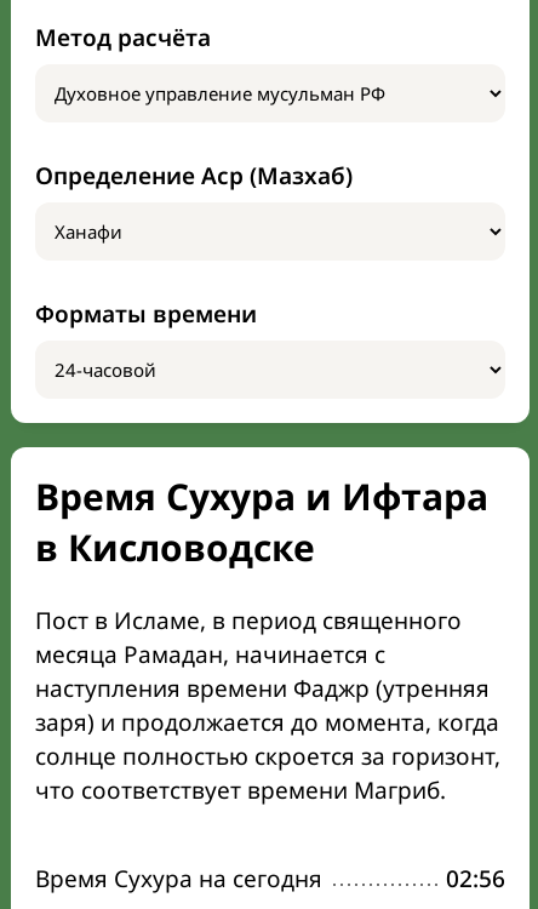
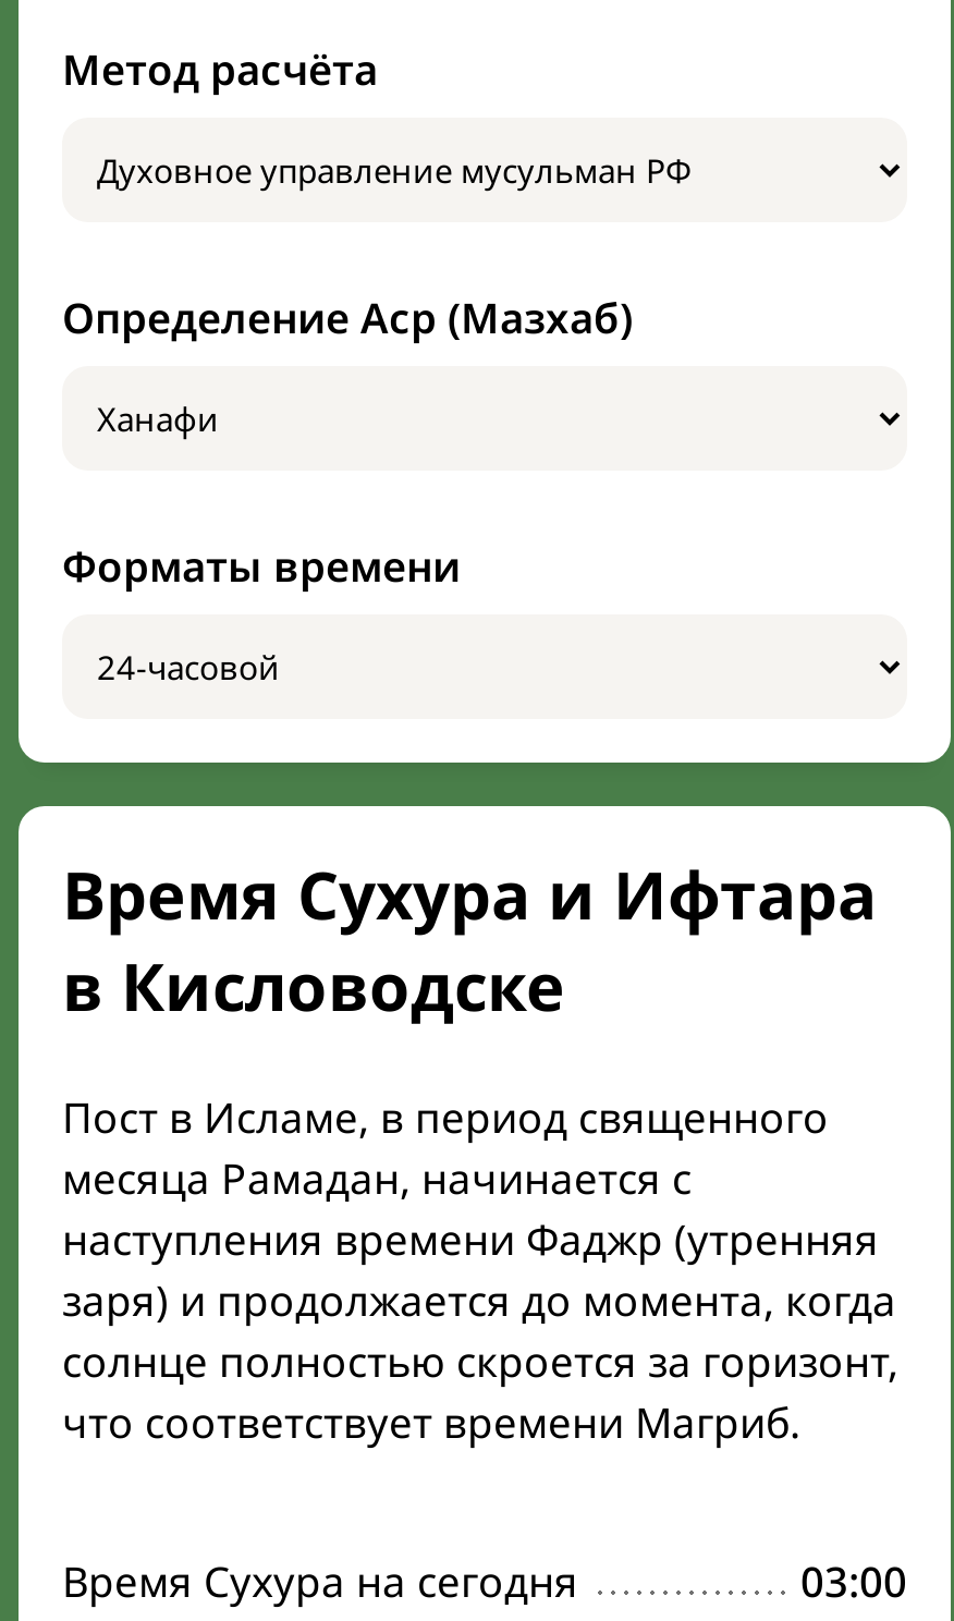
[446,863,505,894] 02:56 -> [800,1553,907,1610] 03:00

